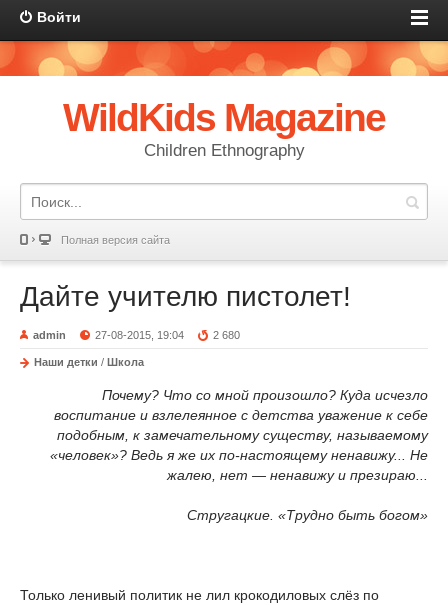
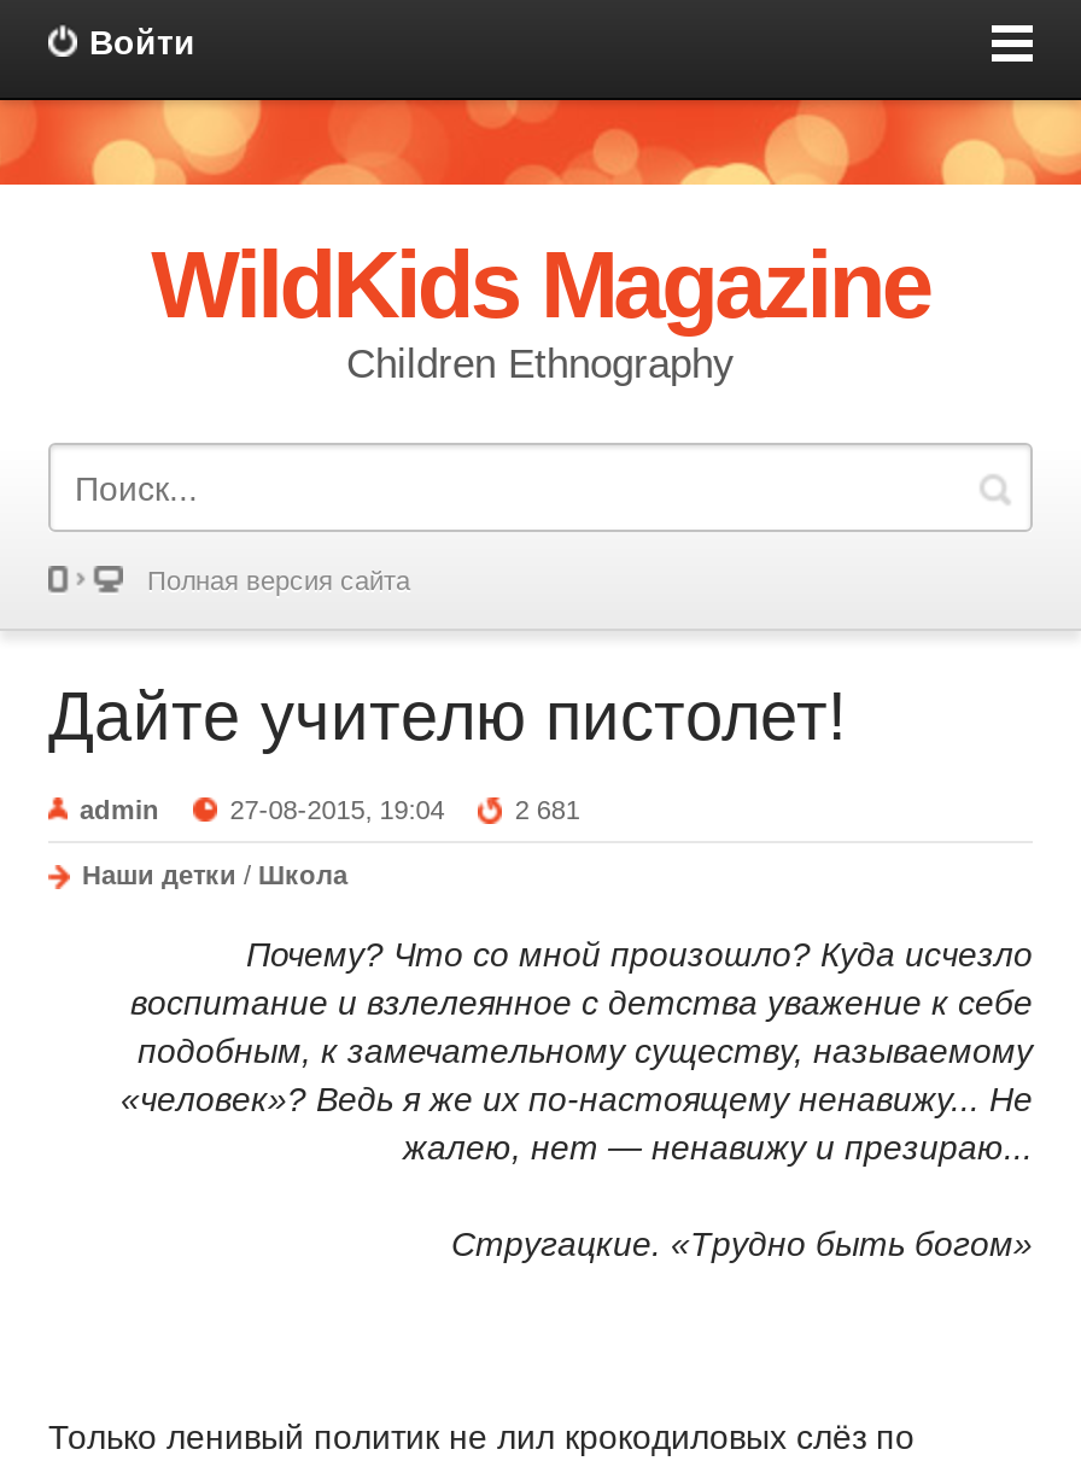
[213,329,240,341] 2 680 -> [515,795,580,824] 2 681

